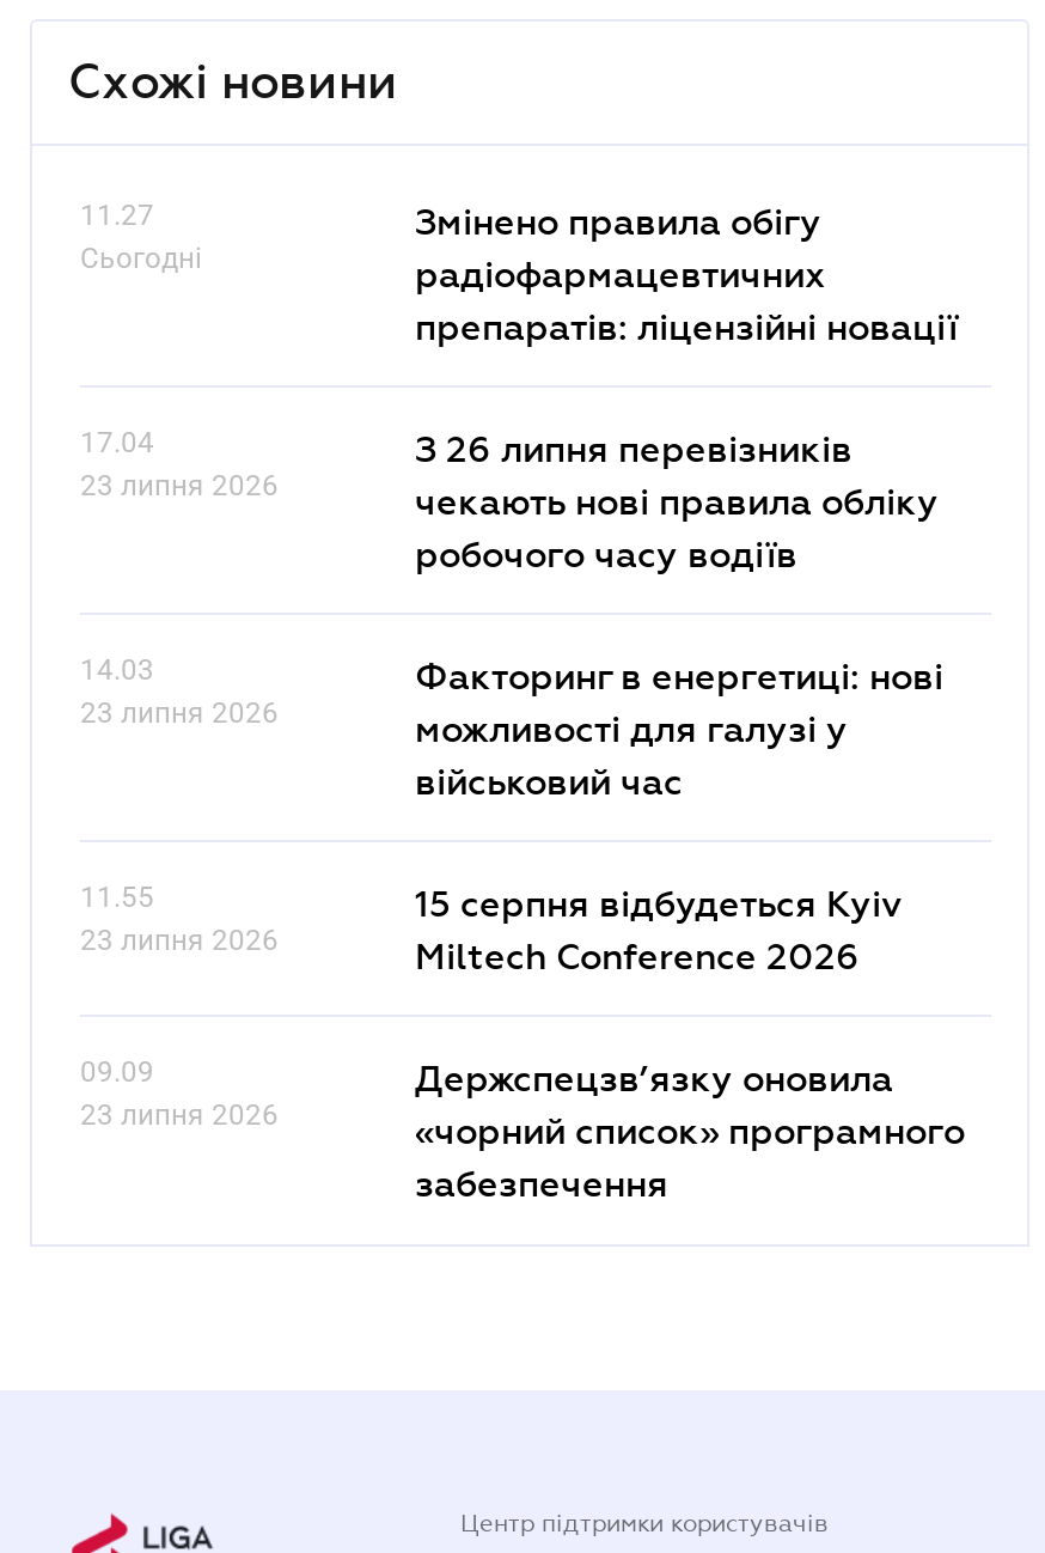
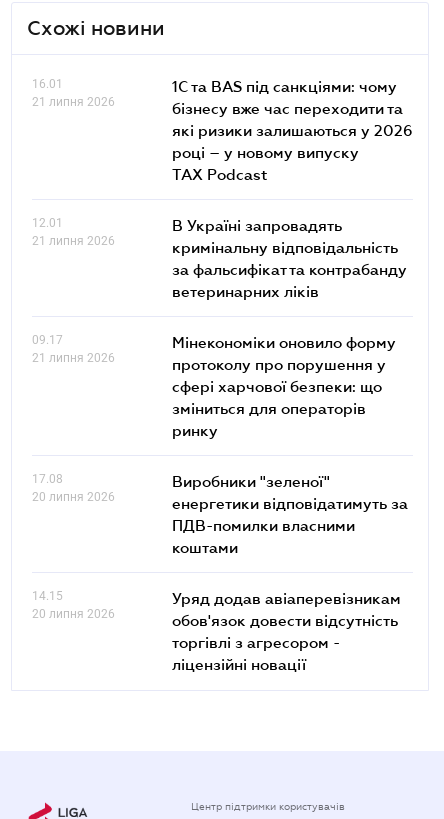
[80,198,202,274] 11.27 | Сьогодні -> [32,77,115,109] 16.01 | 21 липня 2026
[415,198,958,346] Змінено правила обігу | радіофармацевтичних | препаратів: ліцензійні новації -> [172,77,413,183] 1С та BAS під санкціями: чому | бізнесу вже час переходити та | які ризики залишаються у 2026 | році – у новому випуску | TAX Podcast
[80,425,279,502] 17.04 | 23 липня 2026 -> [32,216,115,248] 12.01 | 21 липня 2026
[415,425,939,574] З 26 липня перевізників | чекають нові правила обліку | робочого часу водіїв -> [172,216,407,300] В Україні запровадять | кримінальну відповідальність | за фальсифікат та контрабанду | ветеринарних ліків
[80,653,279,729] 14.03 | 23 липня 2026 -> [32,333,115,365] 09.17 | 21 липня 2026
[415,653,943,801] Факторинг в енергетиці: нові | можливості для галузі у | військовий час -> [172,333,396,439] Мінекономіки оновило форму | протоколу про порушення у | сфері харчової безпеки: що | зміниться для операторів | ринку
[80,880,279,956] 11.55 | 23 липня 2026 -> [32,472,115,504] 17.08 | 20 липня 2026
[415,880,903,976] 15 серпня відбудеться Kyiv | Miltech Conference 2026 -> [172,472,408,556] Виробники "зеленої" | енергетики відповідатимуть за | ПДВ-помилки власними | коштами
[80,1055,279,1131] 09.09 | 23 липня 2026 -> [32,589,115,621] 14.15 | 20 липня 2026
[415,1055,965,1203] Держспецзв’язку оновила | «чорний список» програмного | забезпечення -> [172,589,401,673] Уряд додав авіаперевізникам | обов'язок довести відсутність | торгівлі з агресором - | ліцензійні новації

